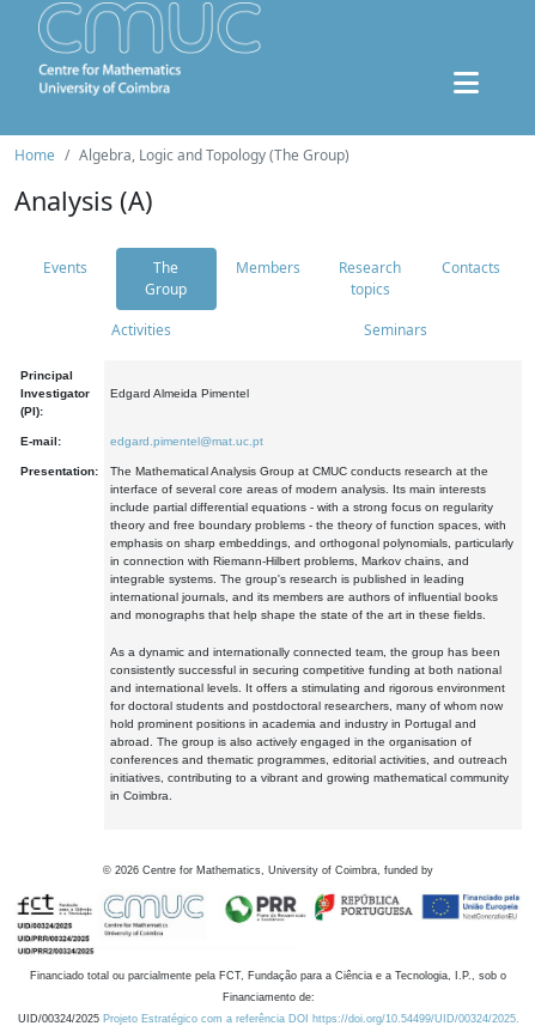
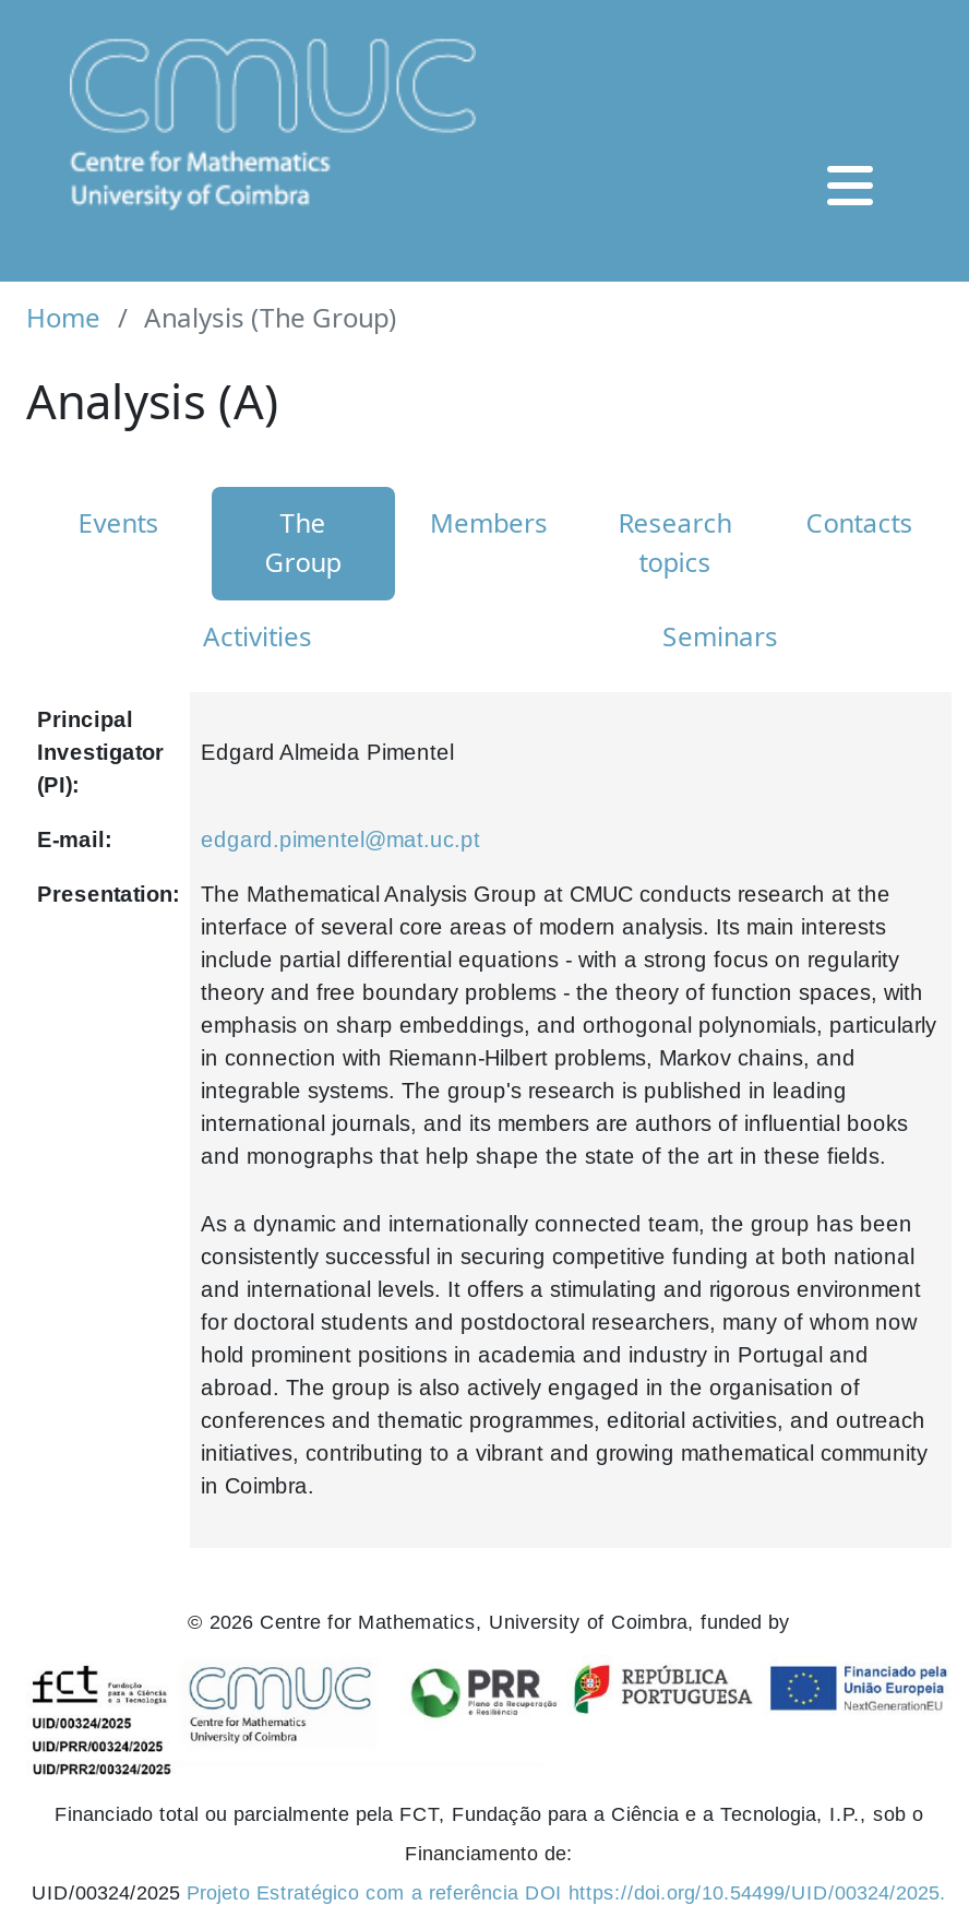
[79,145,349,165] Algebra, Logic and Topology (The Group) -> [144,299,397,336] Analysis (The Group)

